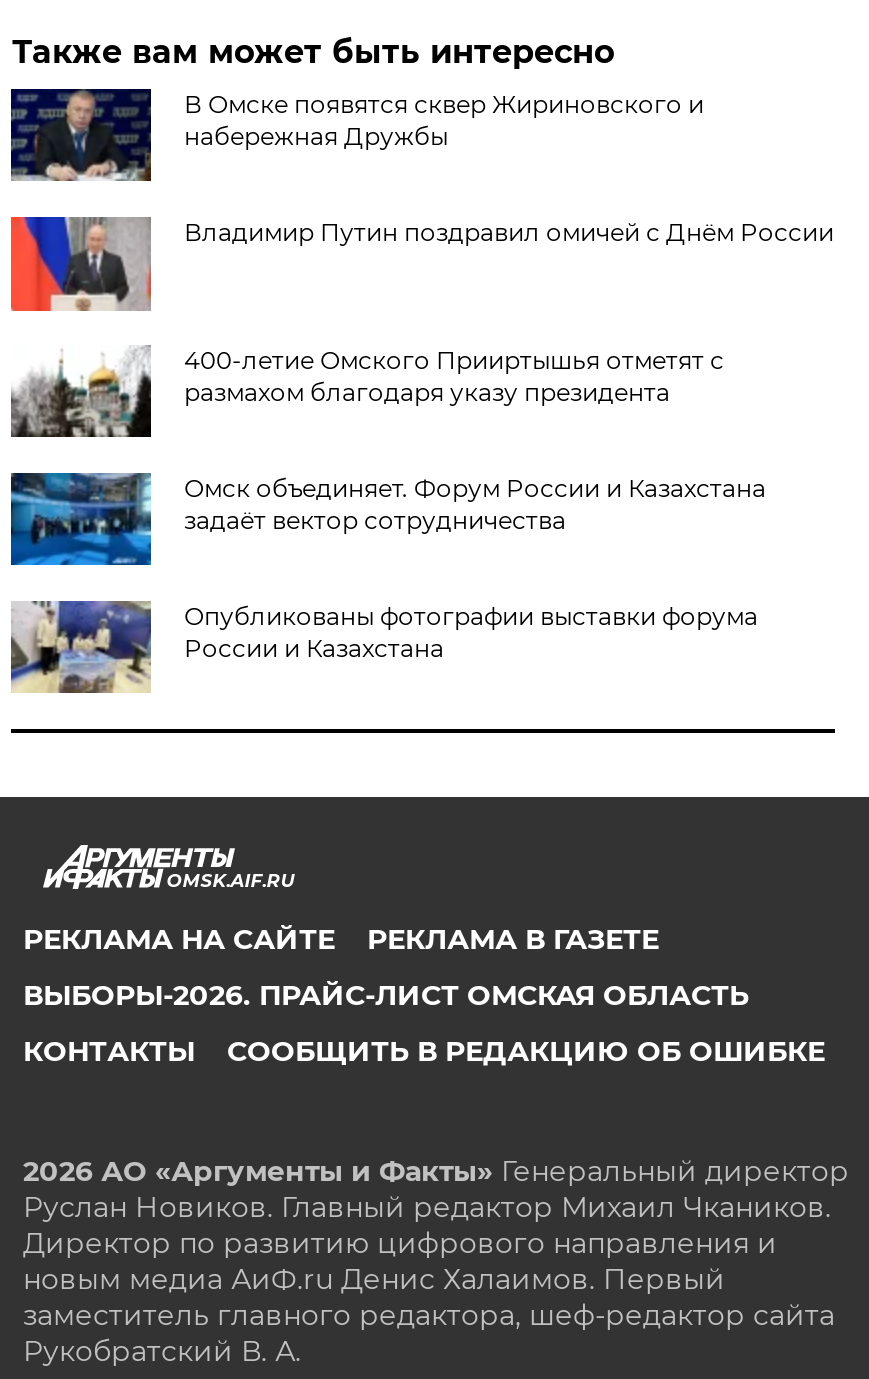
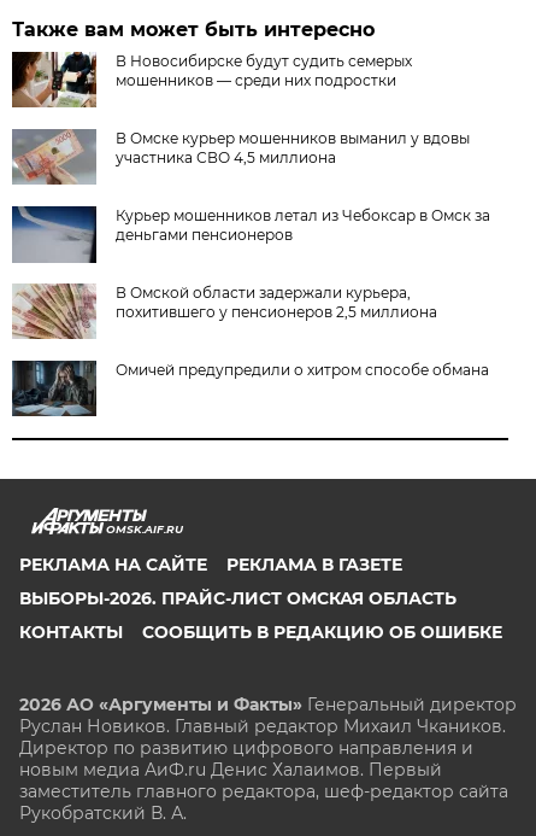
[9,87,704,181] [image] | В Омске появятся сквер Жириновского и | набережная Дружбы -> [11,51,412,109] [image] | В Новосибирске будут судить семерых | мошенников — среди них подростки
[9,215,834,313] [image] | Владимир Путин поздравил омичей с Днём России -> [11,128,470,186] [image] | В Омске курьер мошенников выманил у вдовы | участника СВО 4,5 миллиона
[11,345,724,437] [image] | 400-летие Омского Прииртышья отметят с | размахом благодаря указу президента -> [11,205,491,264] [image] | Курьер мошенников летал из Чебоксар в Омск за | деньгами пенсионеров
[9,471,766,567] [image] | Омск объединяет. Форум России и Казахстана | задаёт вектор сотрудничества -> [11,282,438,340] [image] | В Омской области задержали курьера, | похитившего у пенсионеров 2,5 миллиона
[11,599,758,695] [image] | Опубликованы фотографии выставки форума | России и Казахстана -> [11,359,490,417] [image] | Омичей предупредили о хитром способе обмана

